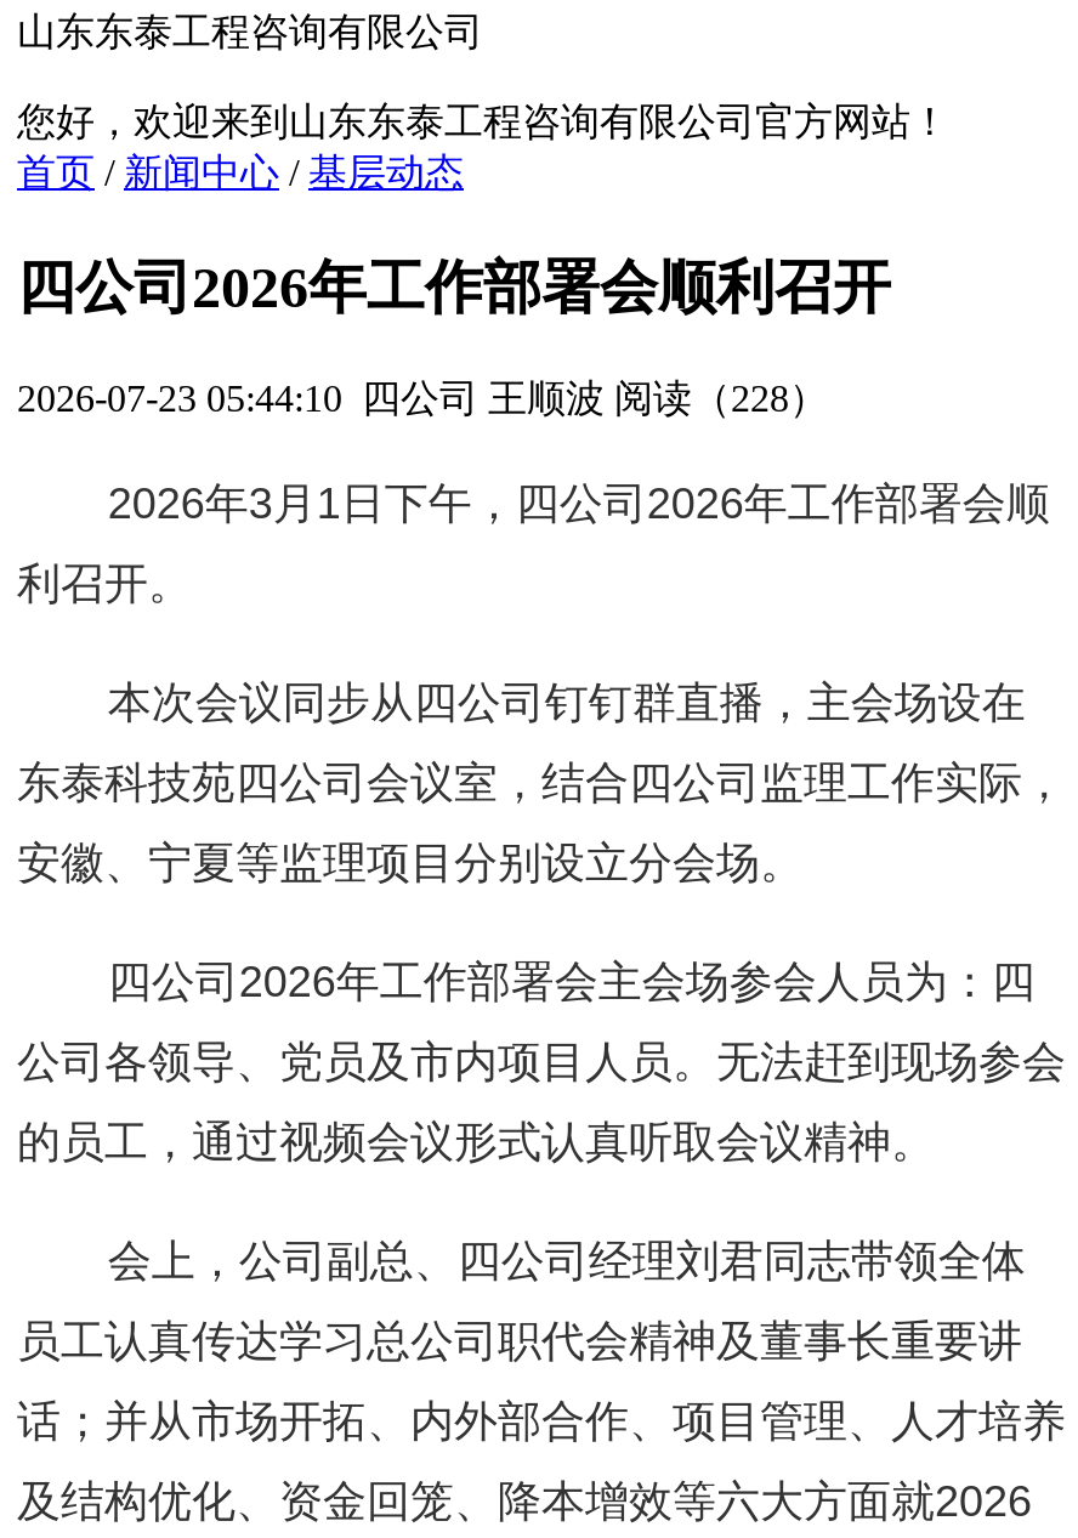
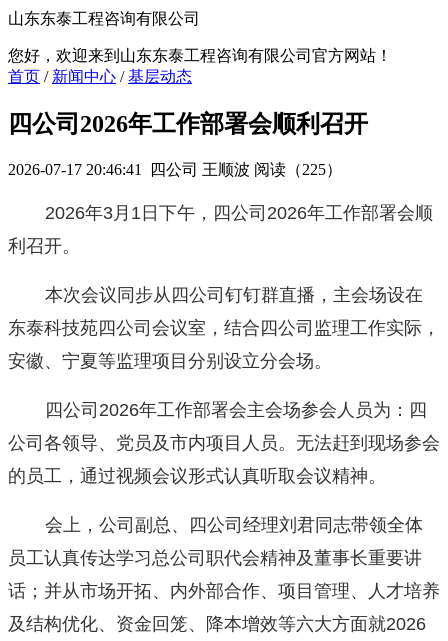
[17,377,828,418] 2026-07-23 05:44:10四公司王顺波阅读（228） -> [8,161,342,178] 2026-07-17 20:46:41四公司王顺波阅读（225）

